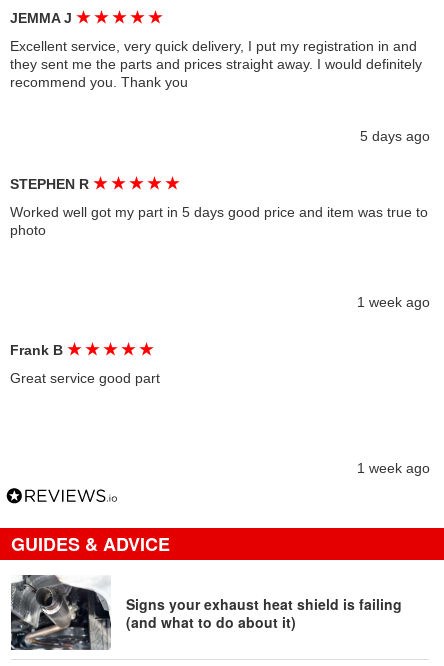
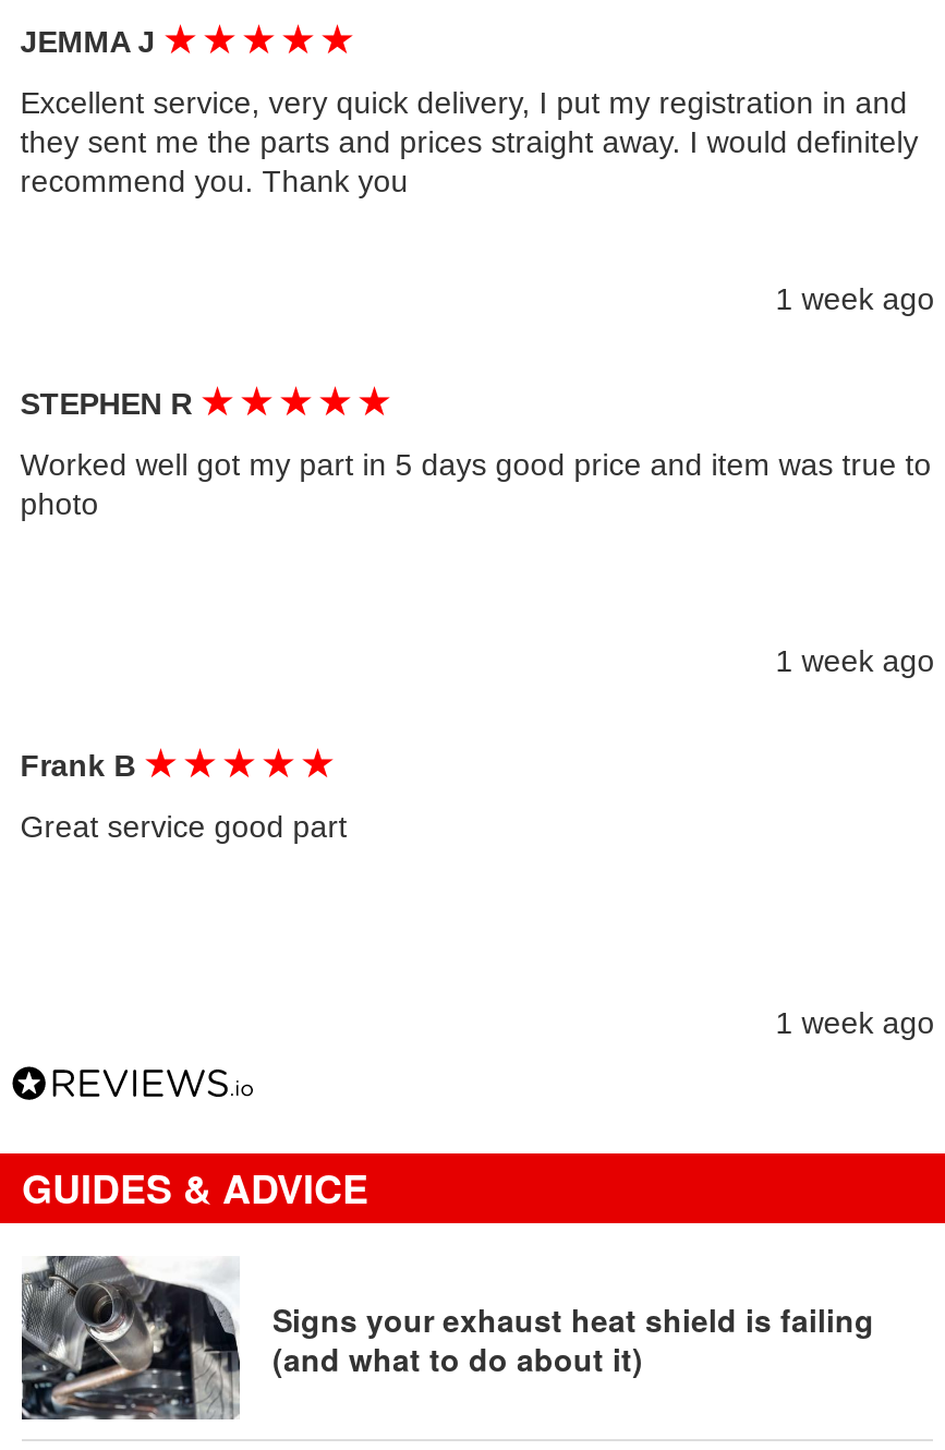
[360,128,430,144] 5 days ago -> [775,281,935,316] 1 week ago

